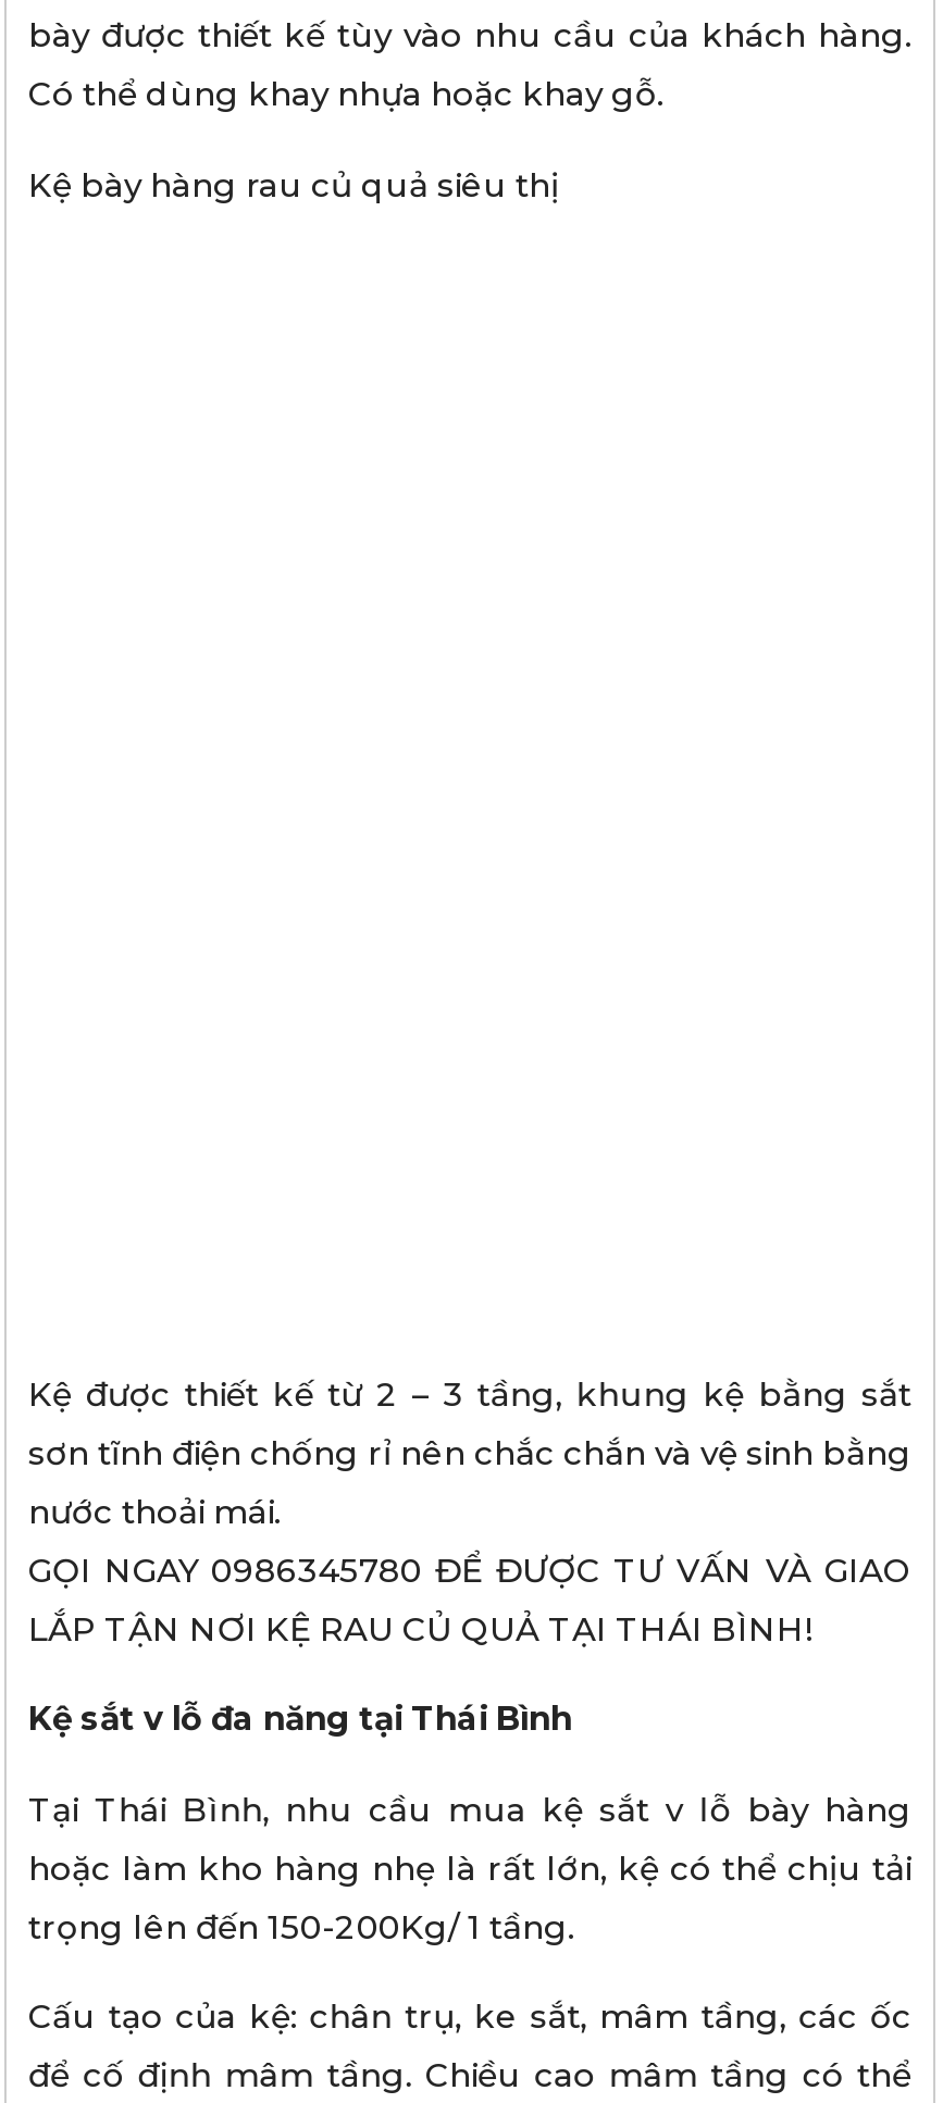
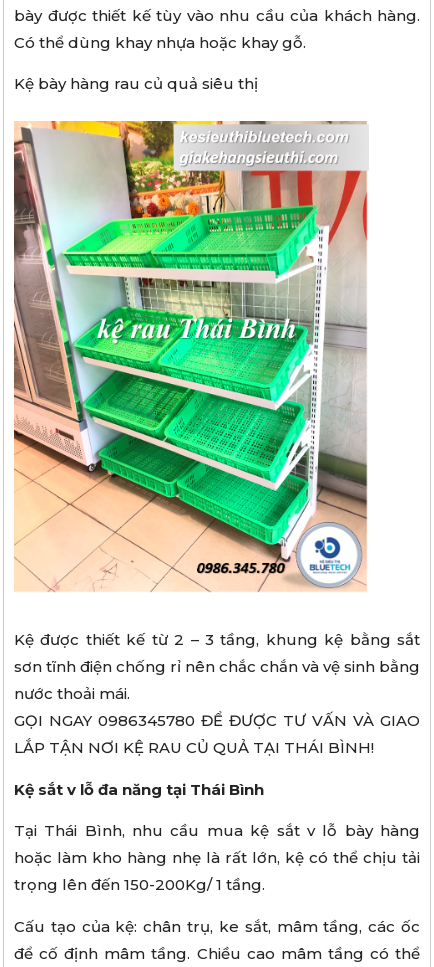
none -> [13,120,368,593] [image]

